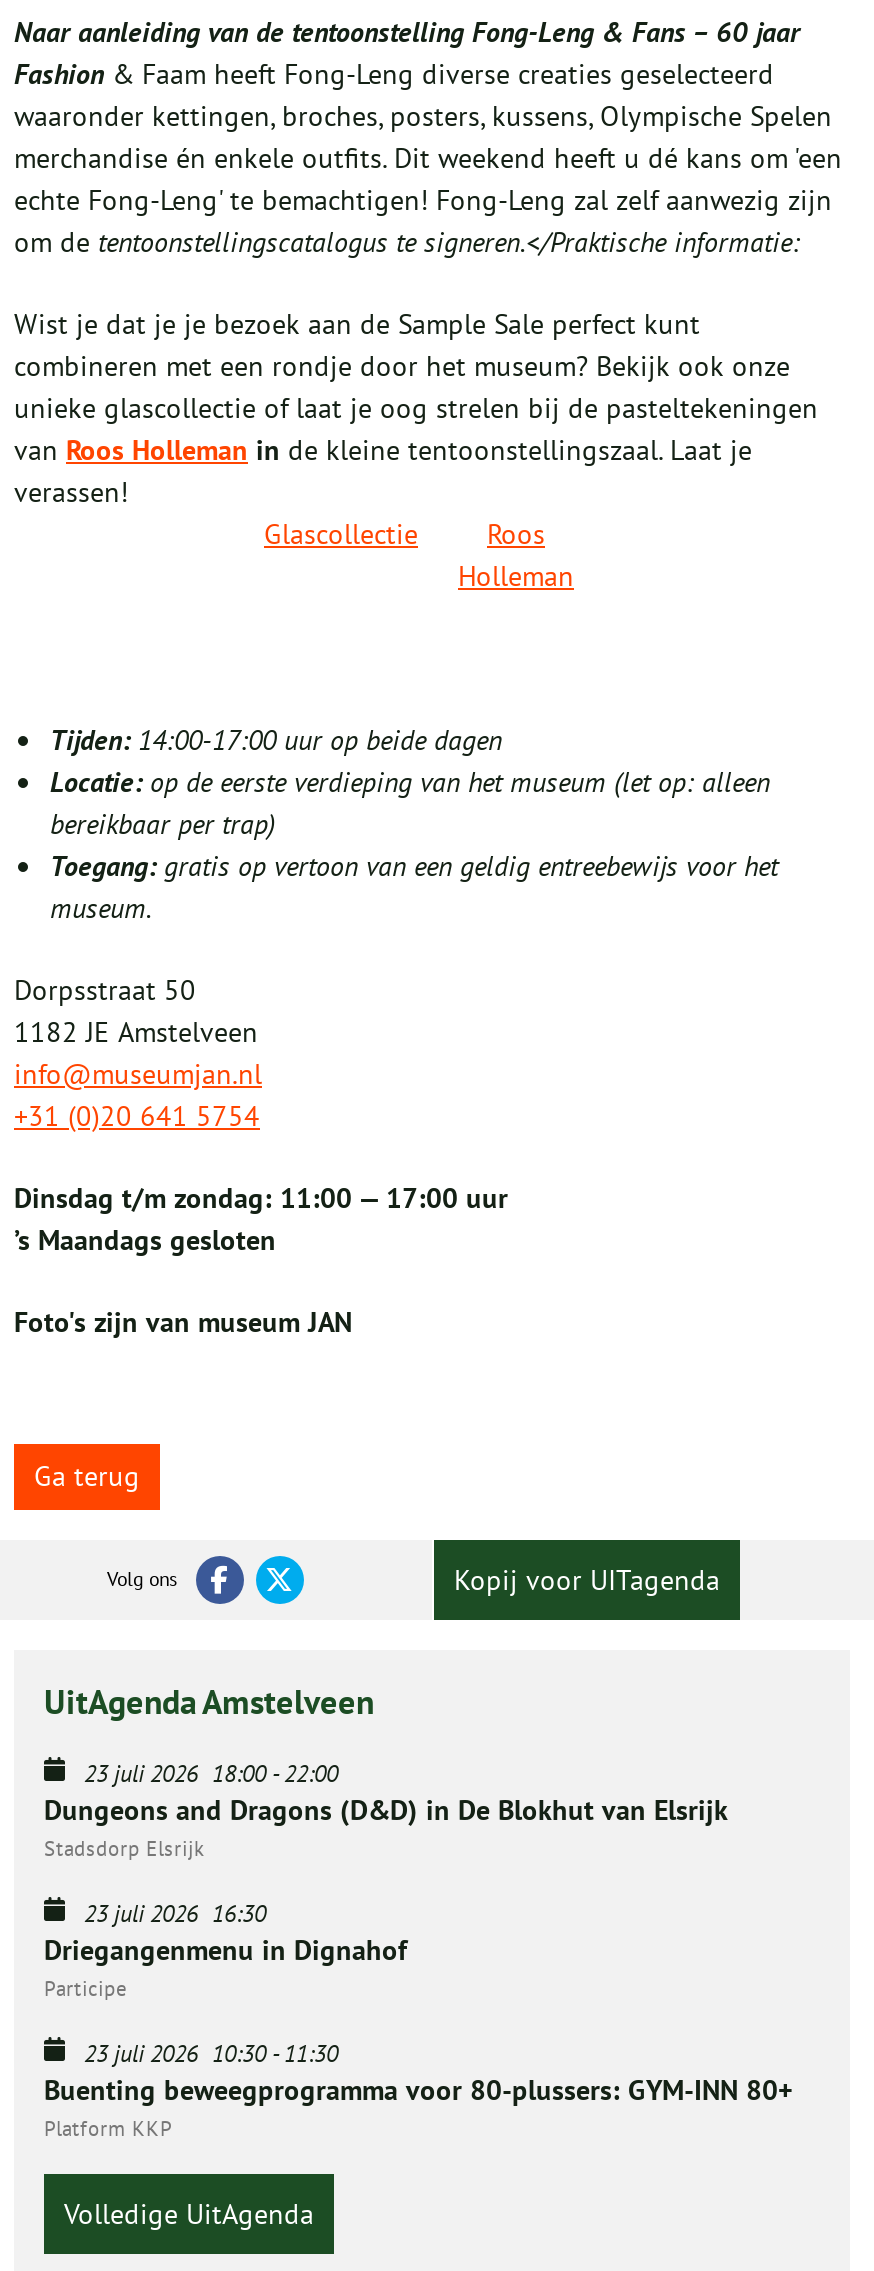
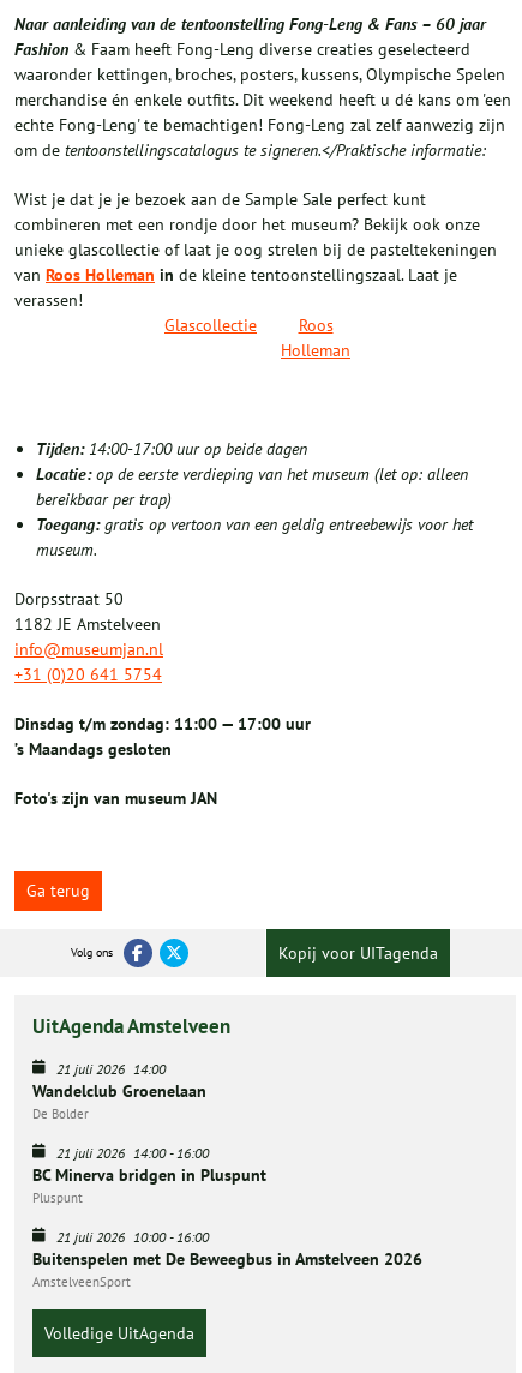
[44,1758,728,1862] 23 juli 2026 18:00 - 22:00 | Dungeons and Dragons (D&D) in De Blokhut van Elsrijk | Stadsdorp Elsrijk -> [32,1060,206,1122] 21 juli 2026 14:00 | Wandelclub Groenelaan | De Bolder
[44,1898,408,2002] 23 juli 2026 16:30 | Driegangenmenu in Dignahof | Participe -> [32,1144,266,1206] 21 juli 2026 14:00 - 16:00 | BC Minerva bridgen in Pluspunt | Pluspunt
[44,2038,792,2142] 23 juli 2026 10:30 - 11:30 | Buenting beweegprogramma voor 80-plussers: GYM-INN 80+ | Platform KKP -> [32,1228,422,1290] 21 juli 2026 10:00 - 16:00 | Buitenspelen met De Beweegbus in Amstelveen 2026 | AmstelveenSport

